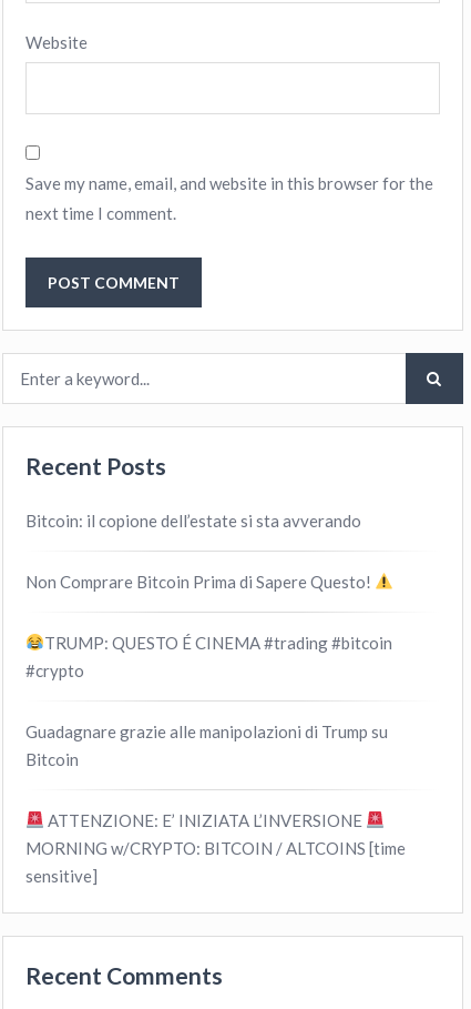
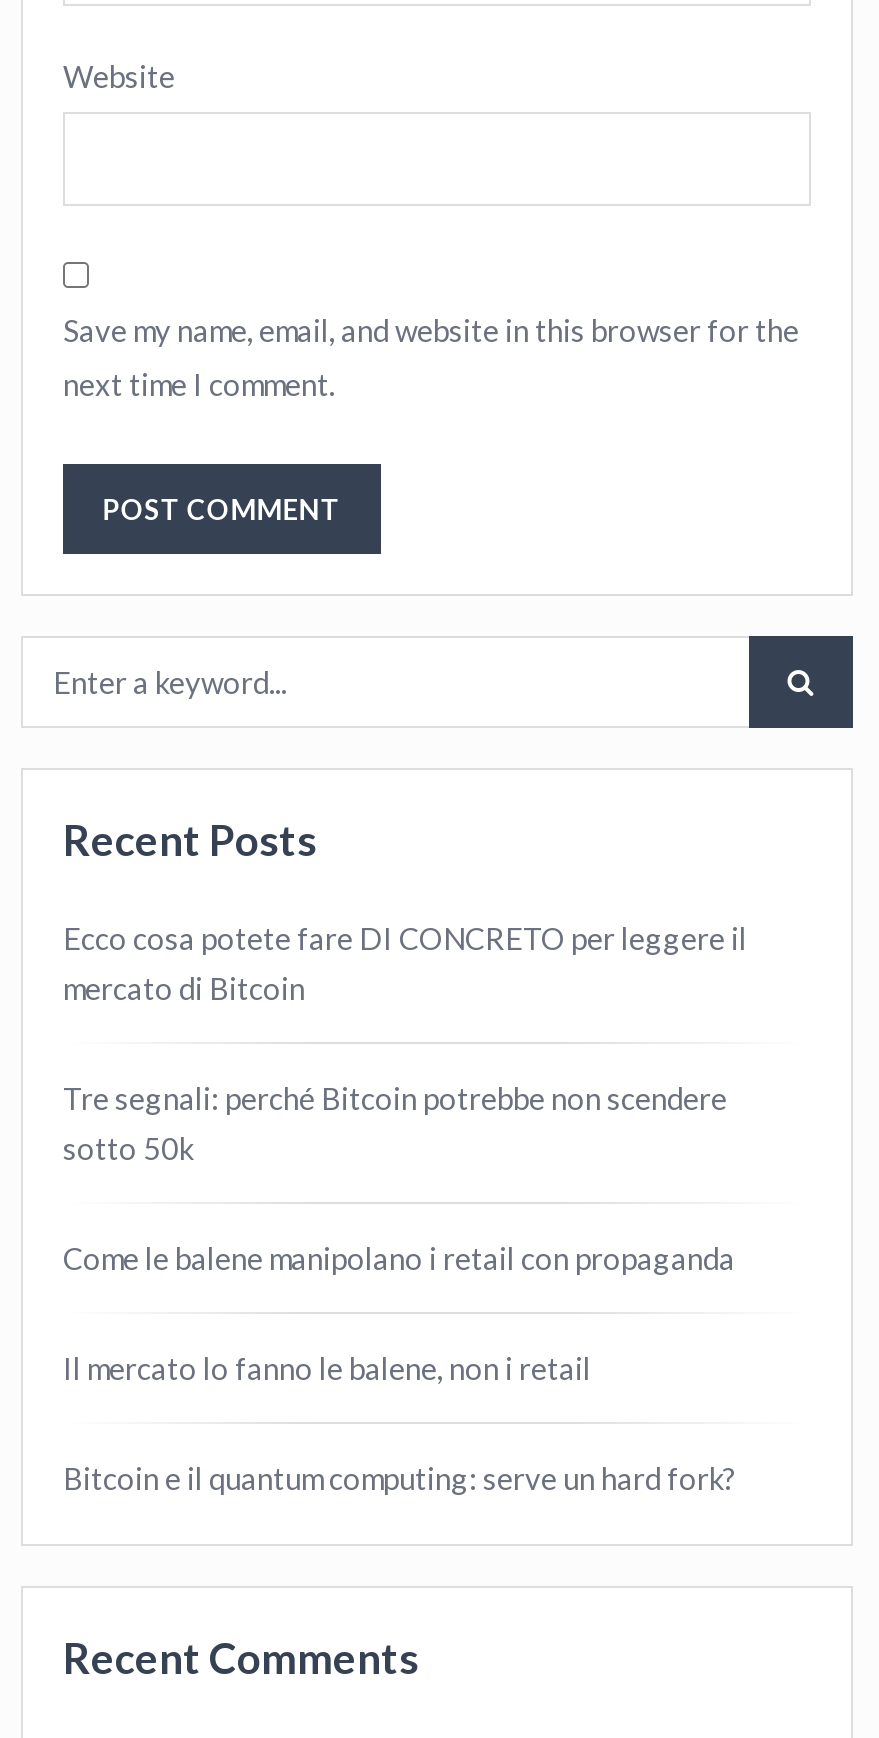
[25,510,361,530] Bitcoin: il copione dell’estate si sta avverando -> [63,920,747,1006] Ecco cosa potete fare DI CONCRETO per leggere il | mercato di Bitcoin
[25,571,375,591] Non Comprare Bitcoin Prima di Sapere Questo! -> [63,1080,727,1166] Tre segnali: perché Bitcoin potrebbe non scendere | sotto 50k
[25,632,392,680] TRUMP: QUESTO É CINEMA #trading #bitcoin | #crypto -> [63,1240,735,1276] Come le balene manipolano i retail con propaganda
[25,721,388,769] Guadagnare grazie alle manipolazioni di Trump su | Bitcoin -> [63,1350,591,1386] Il mercato lo fanno le balene, non i retail
[25,810,406,886] ATTENZIONE: E’ INIZIATA L’INVERSIONE | MORNING w/CRYPTO: BITCOIN / ALTCOINS [time | sensitive] -> [63,1460,737,1496] Bitcoin e il quantum computing: serve un hard fork?

